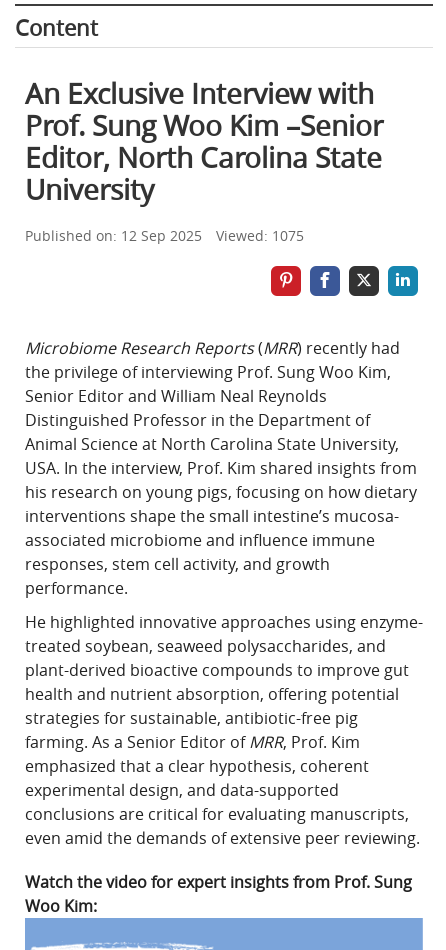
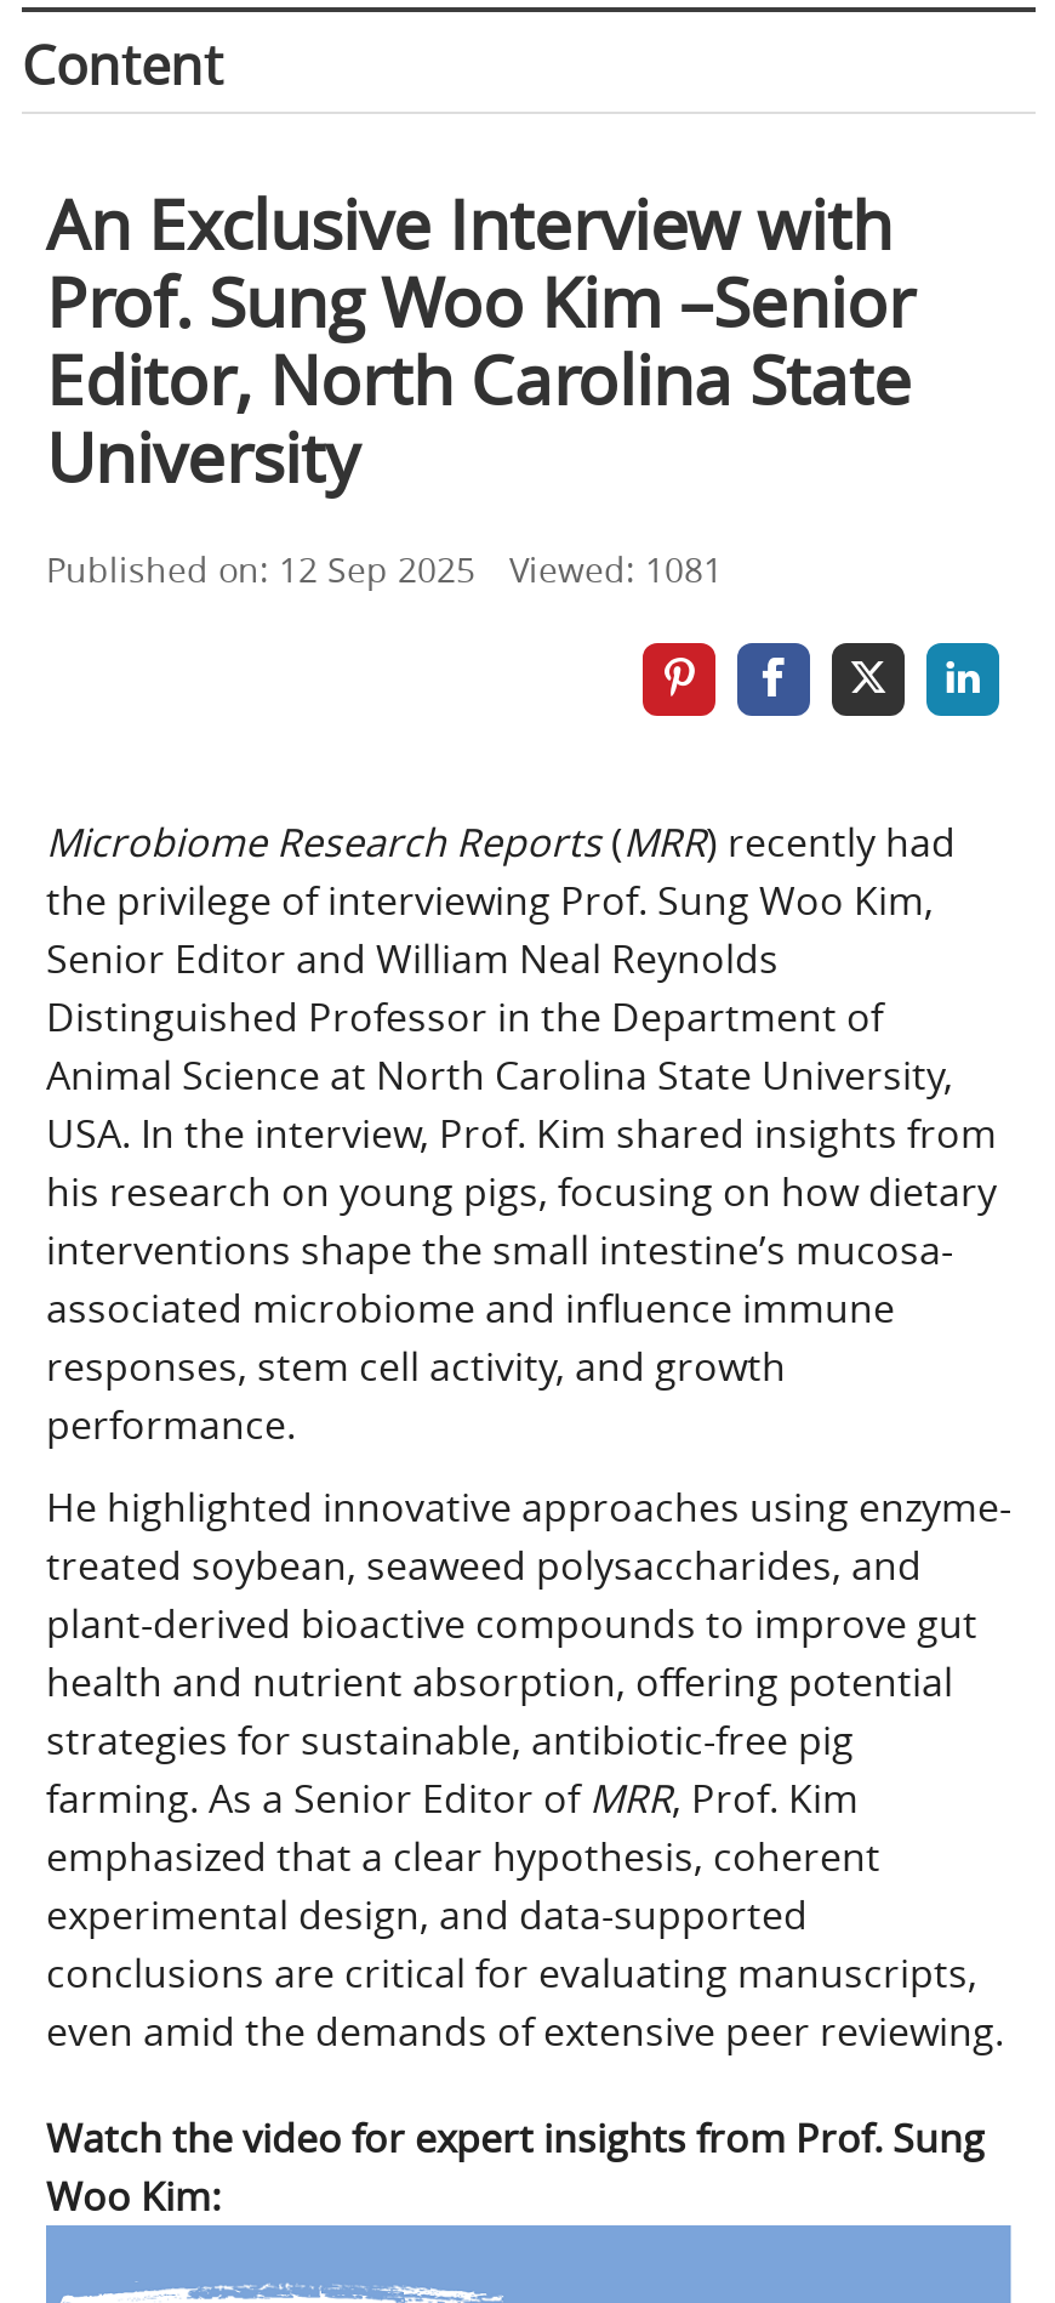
[25,226,304,245] Published on: 12 Sep 2025 Viewed: 1075 -> [46,546,723,592] Published on: 12 Sep 2025 Viewed: 1081

